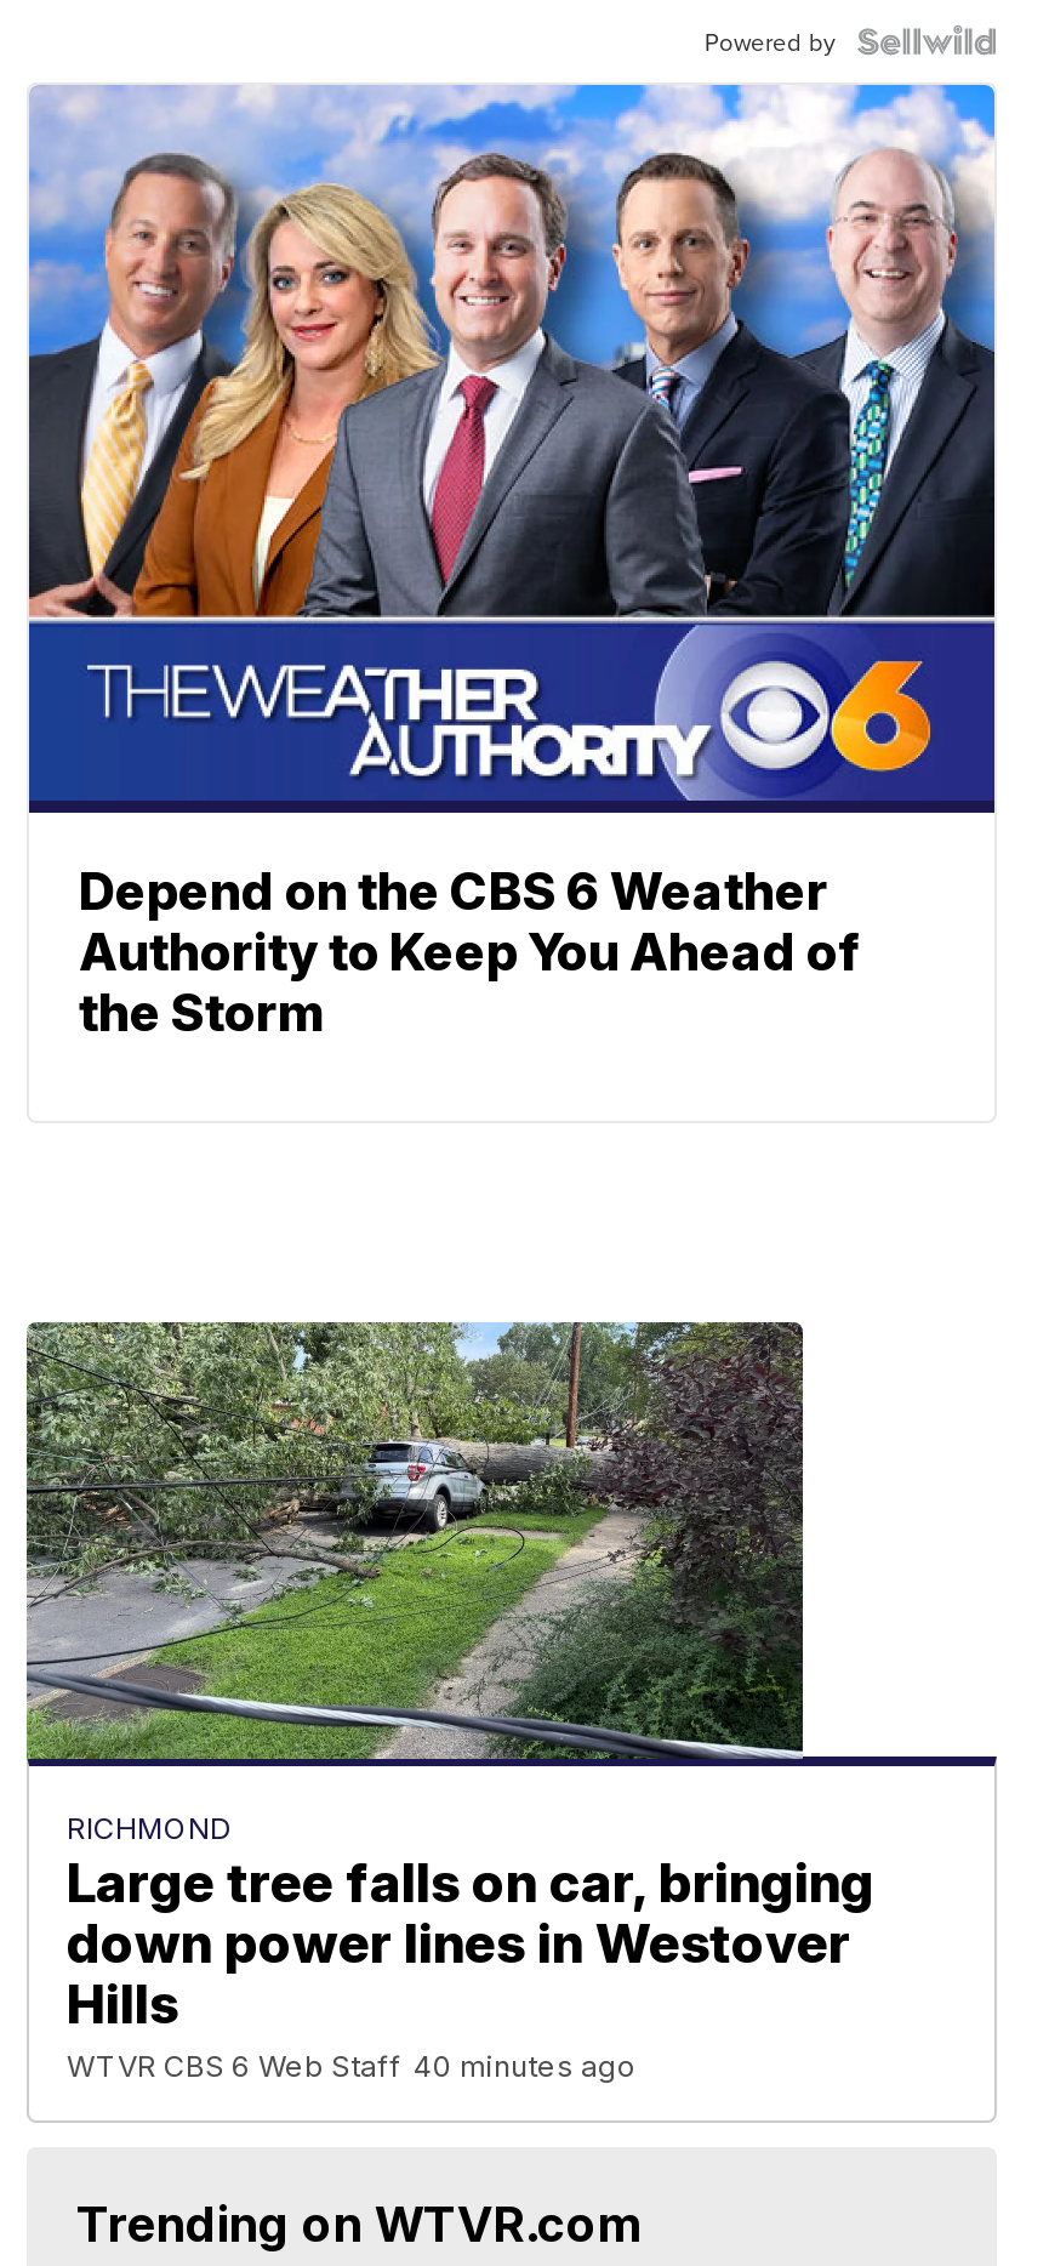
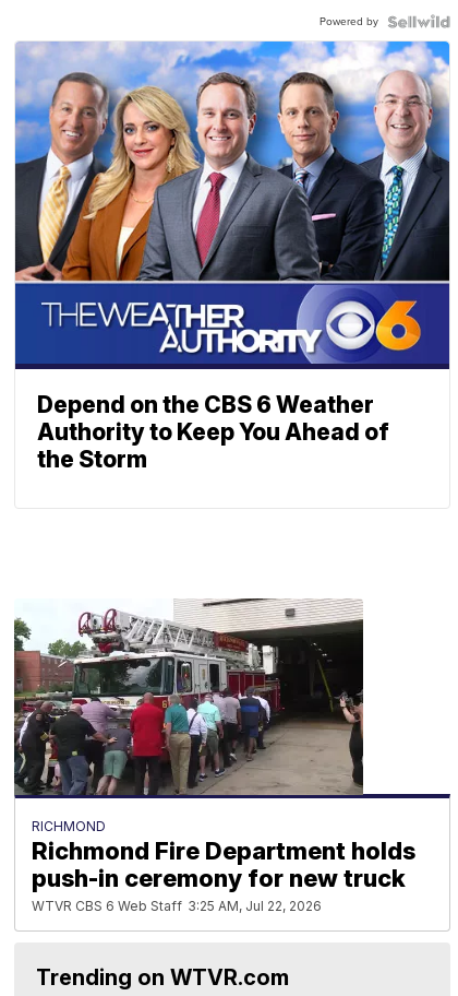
[24,1320,874,2085] [image] | Large tree falls on car, bringing | down power lines in Westover | Hills | WTVR CBS 6 Web Staff 40 minutes ago -> [13,598,416,914] [image] | Richmond Fire Department holds | push-in ceremony for new truck | WTVR CBS 6 Web Staff 3:25 AM, Jul 22, 2026

